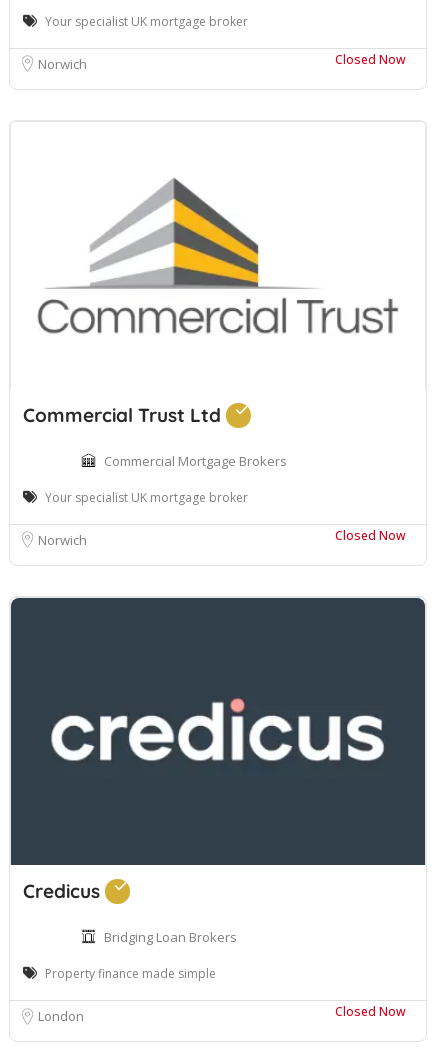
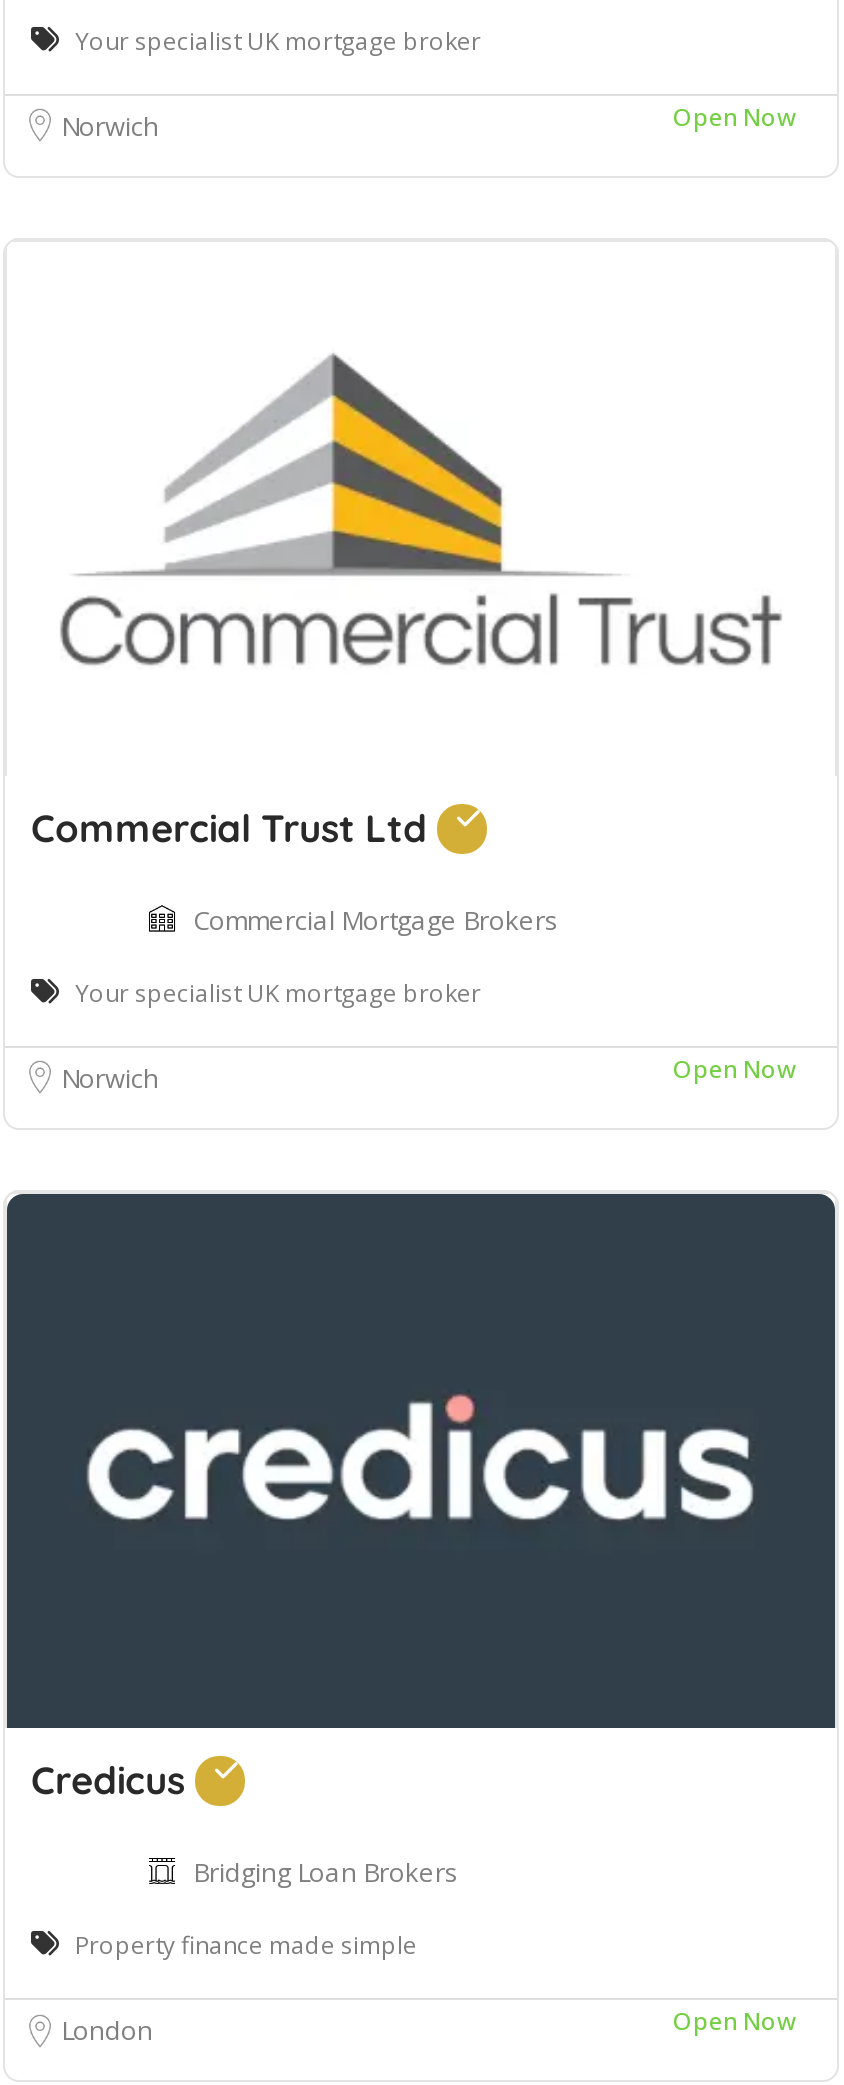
[335,51,406,68] Closed Now -> [673,99,797,133] Open Now
[335,527,406,544] Closed Now -> [673,1052,797,1086] Open Now
[335,1003,406,1020] Closed Now -> [673,2004,797,2038] Open Now

